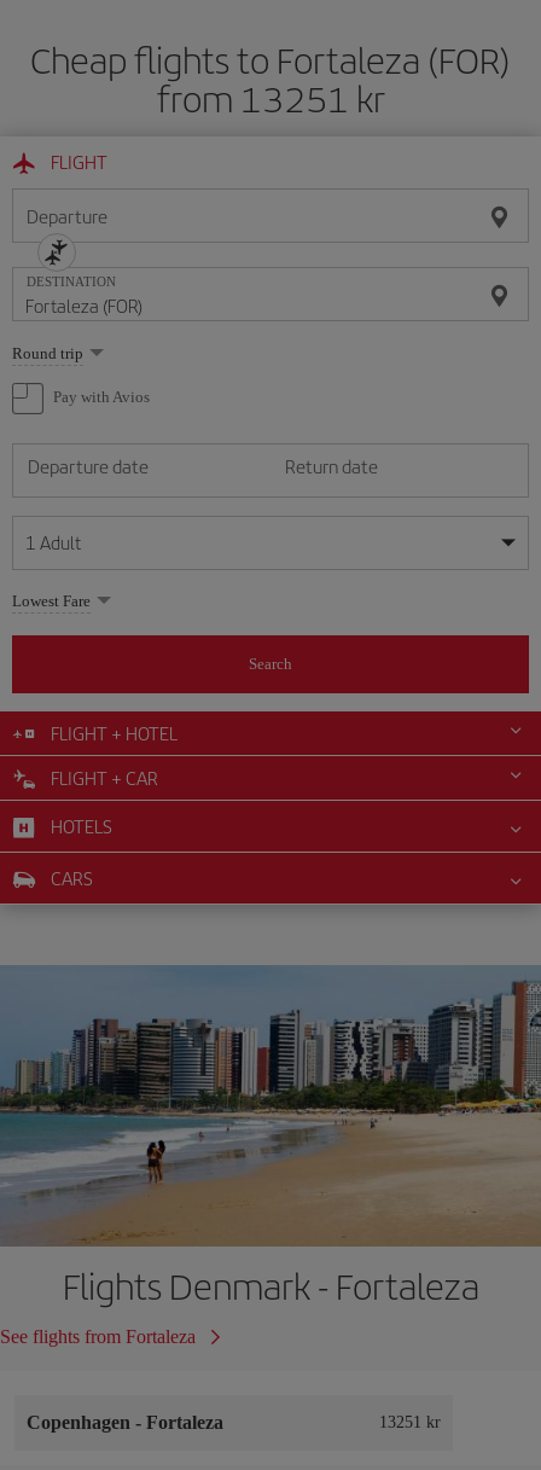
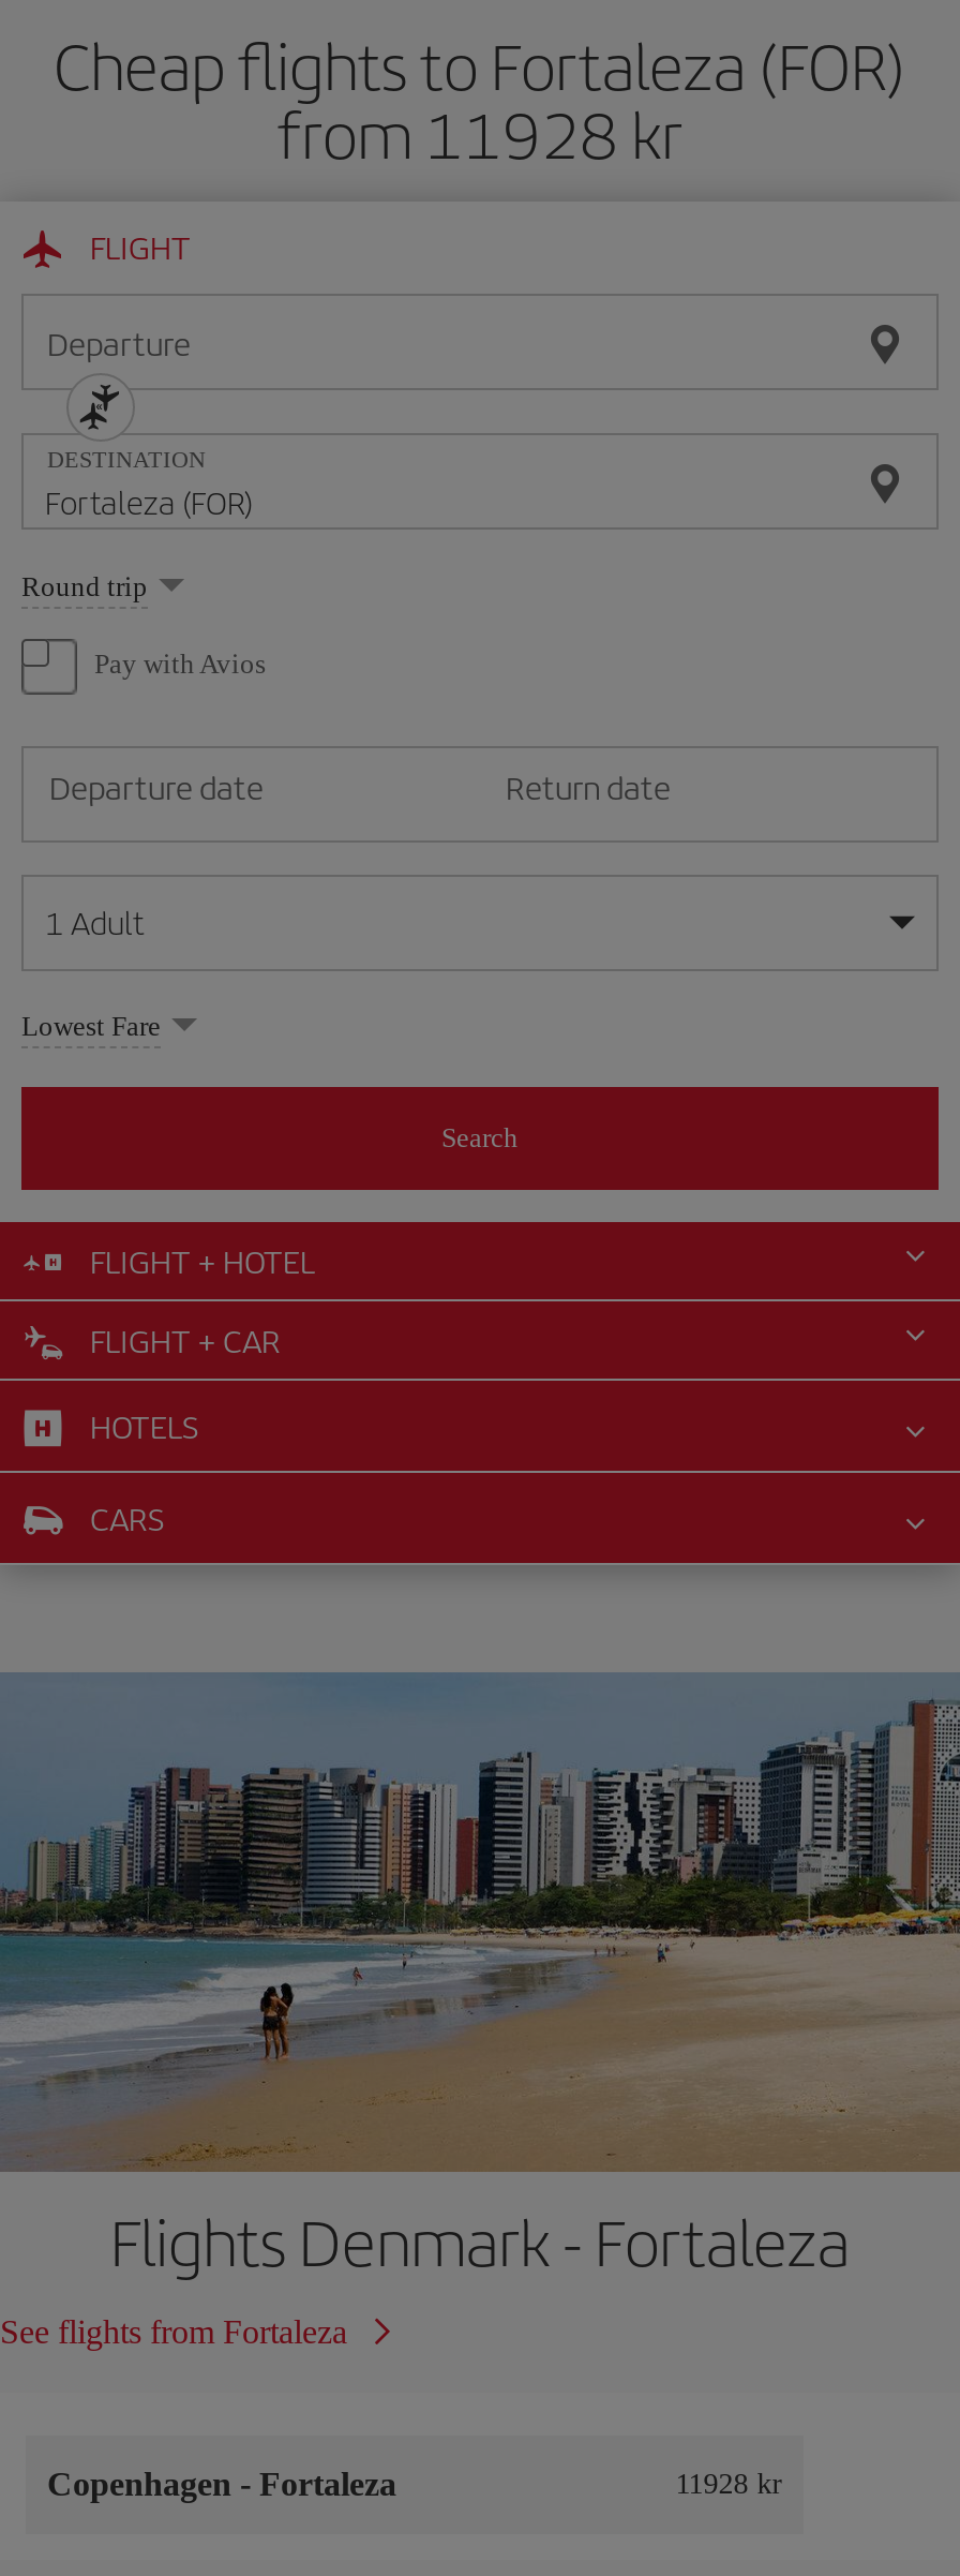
[156,72,385,123] from 13251 kr -> [277,87,682,178] from 11928 kr
[379,1413,441,1431] 13251 kr -> [675,2467,783,2499] 11928 kr

